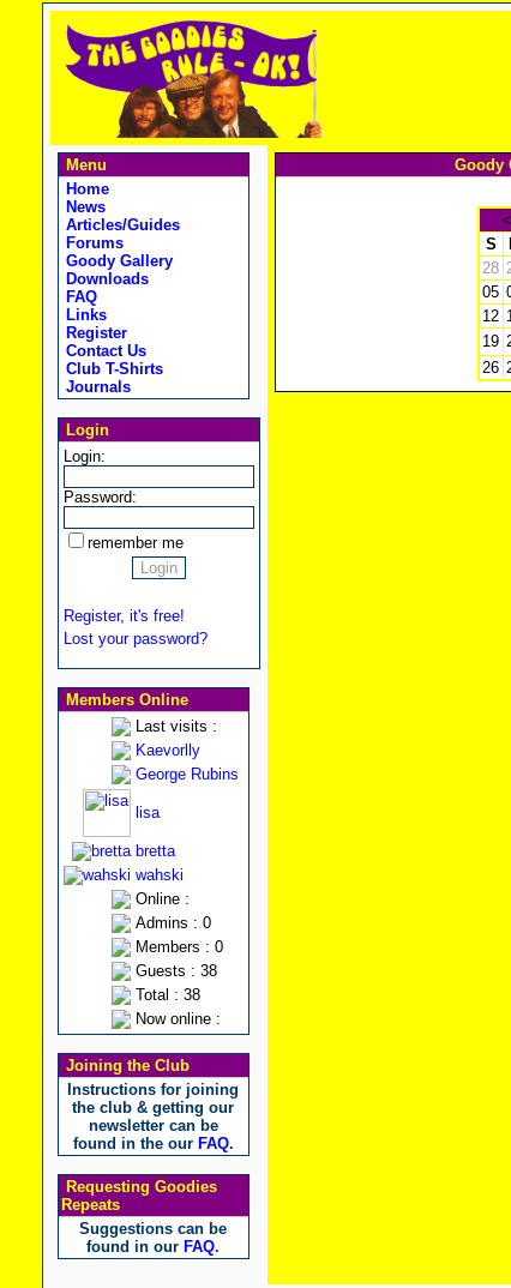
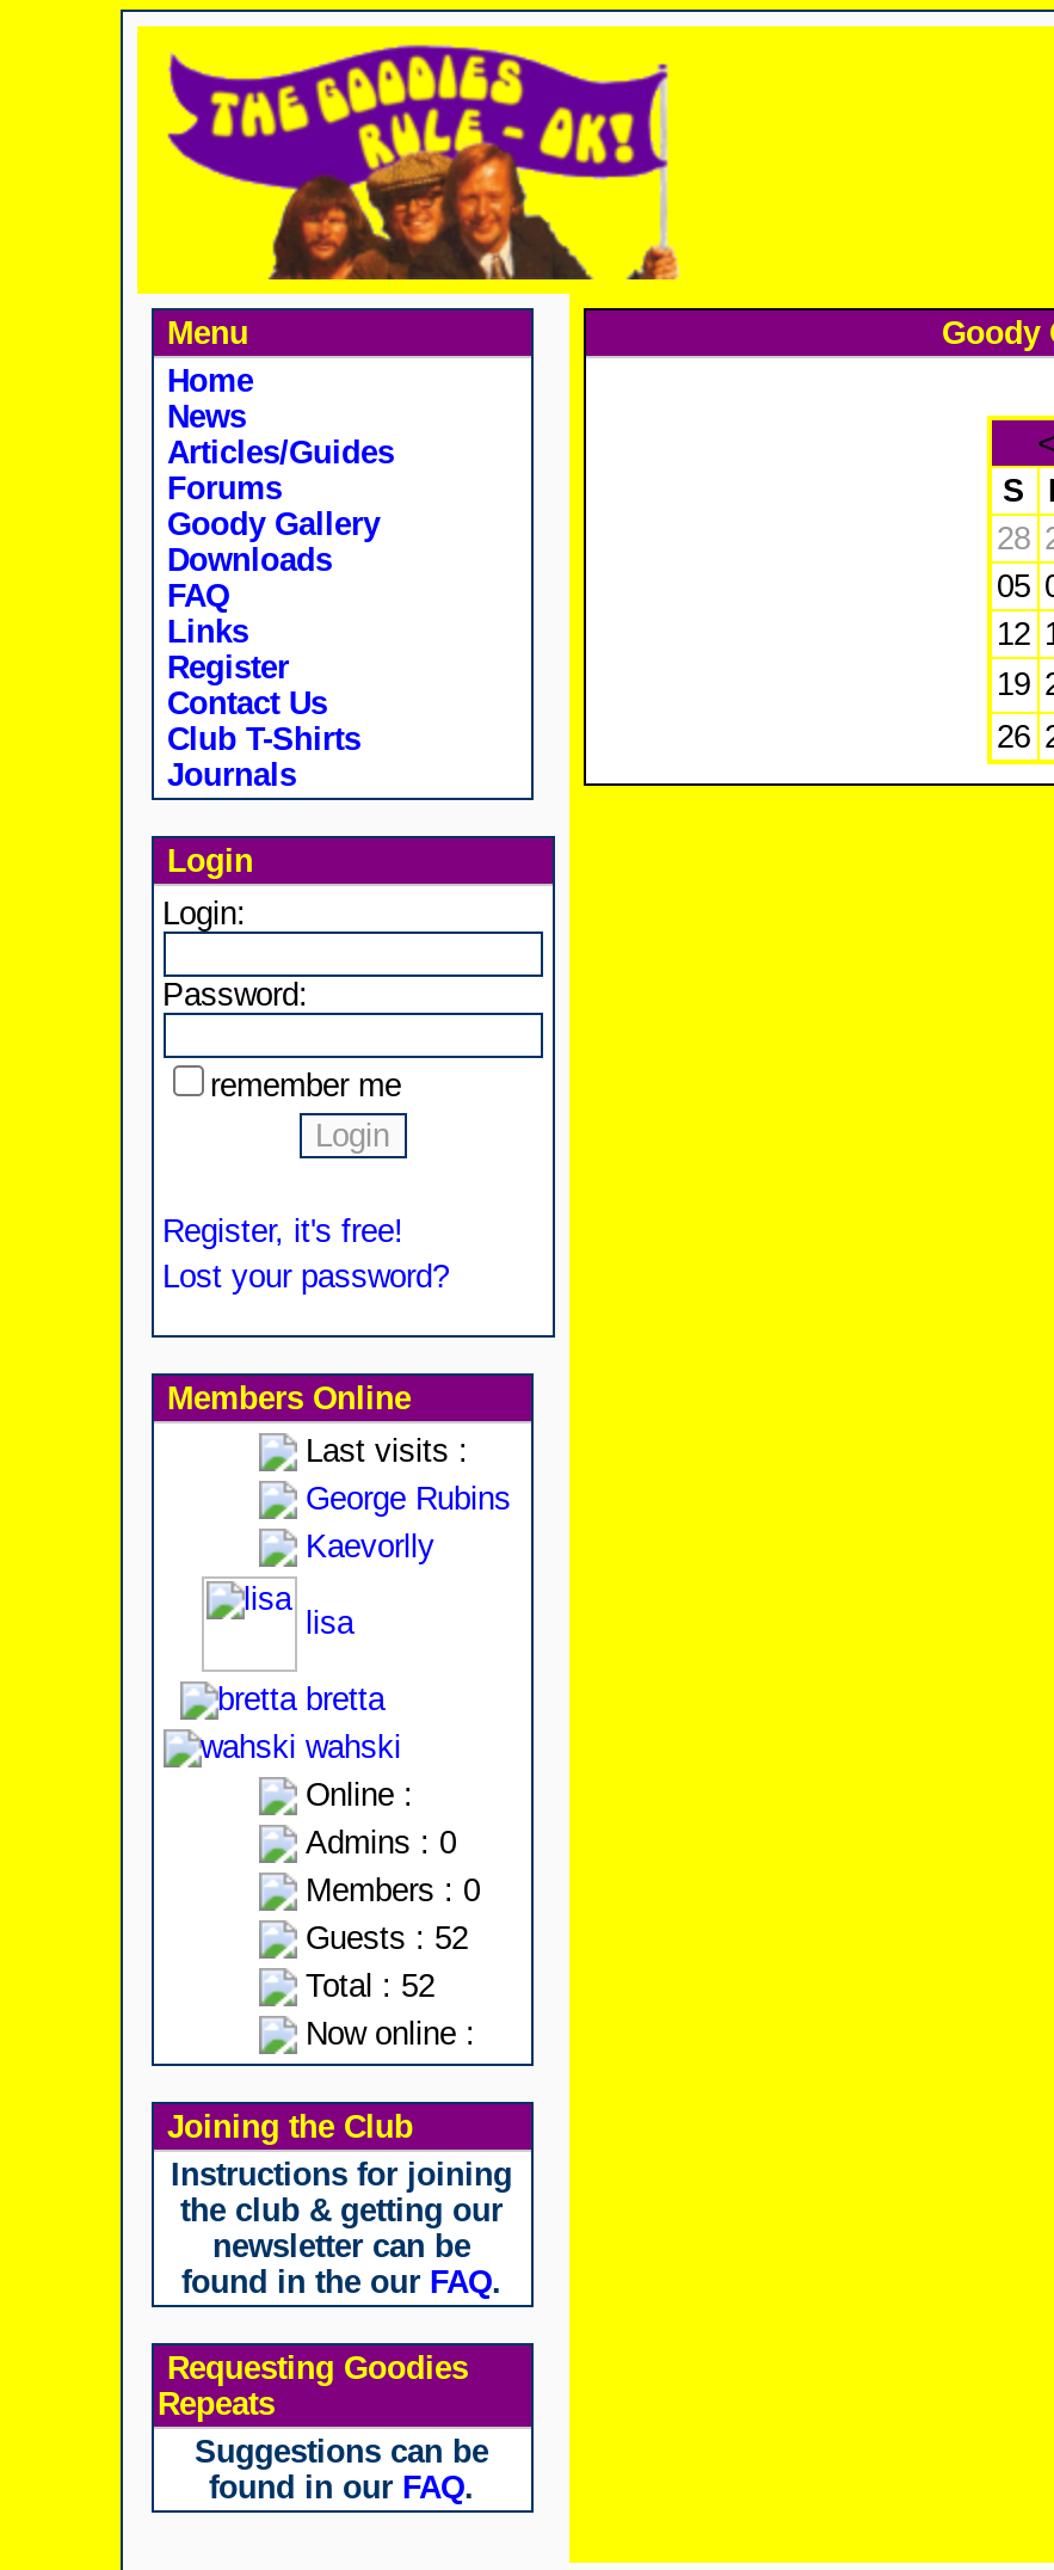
moved [135,741,200,759] -> [306,1529,434,1564]: Kaevorlly
moved [135,765,238,783] -> [306,1481,511,1517]: George Rubins
[135,962,217,980] Guests : 38 -> [306,1920,468,1956] Guests : 52
[135,986,200,1004] Total : 38 -> [306,1968,434,2004] Total : 52

